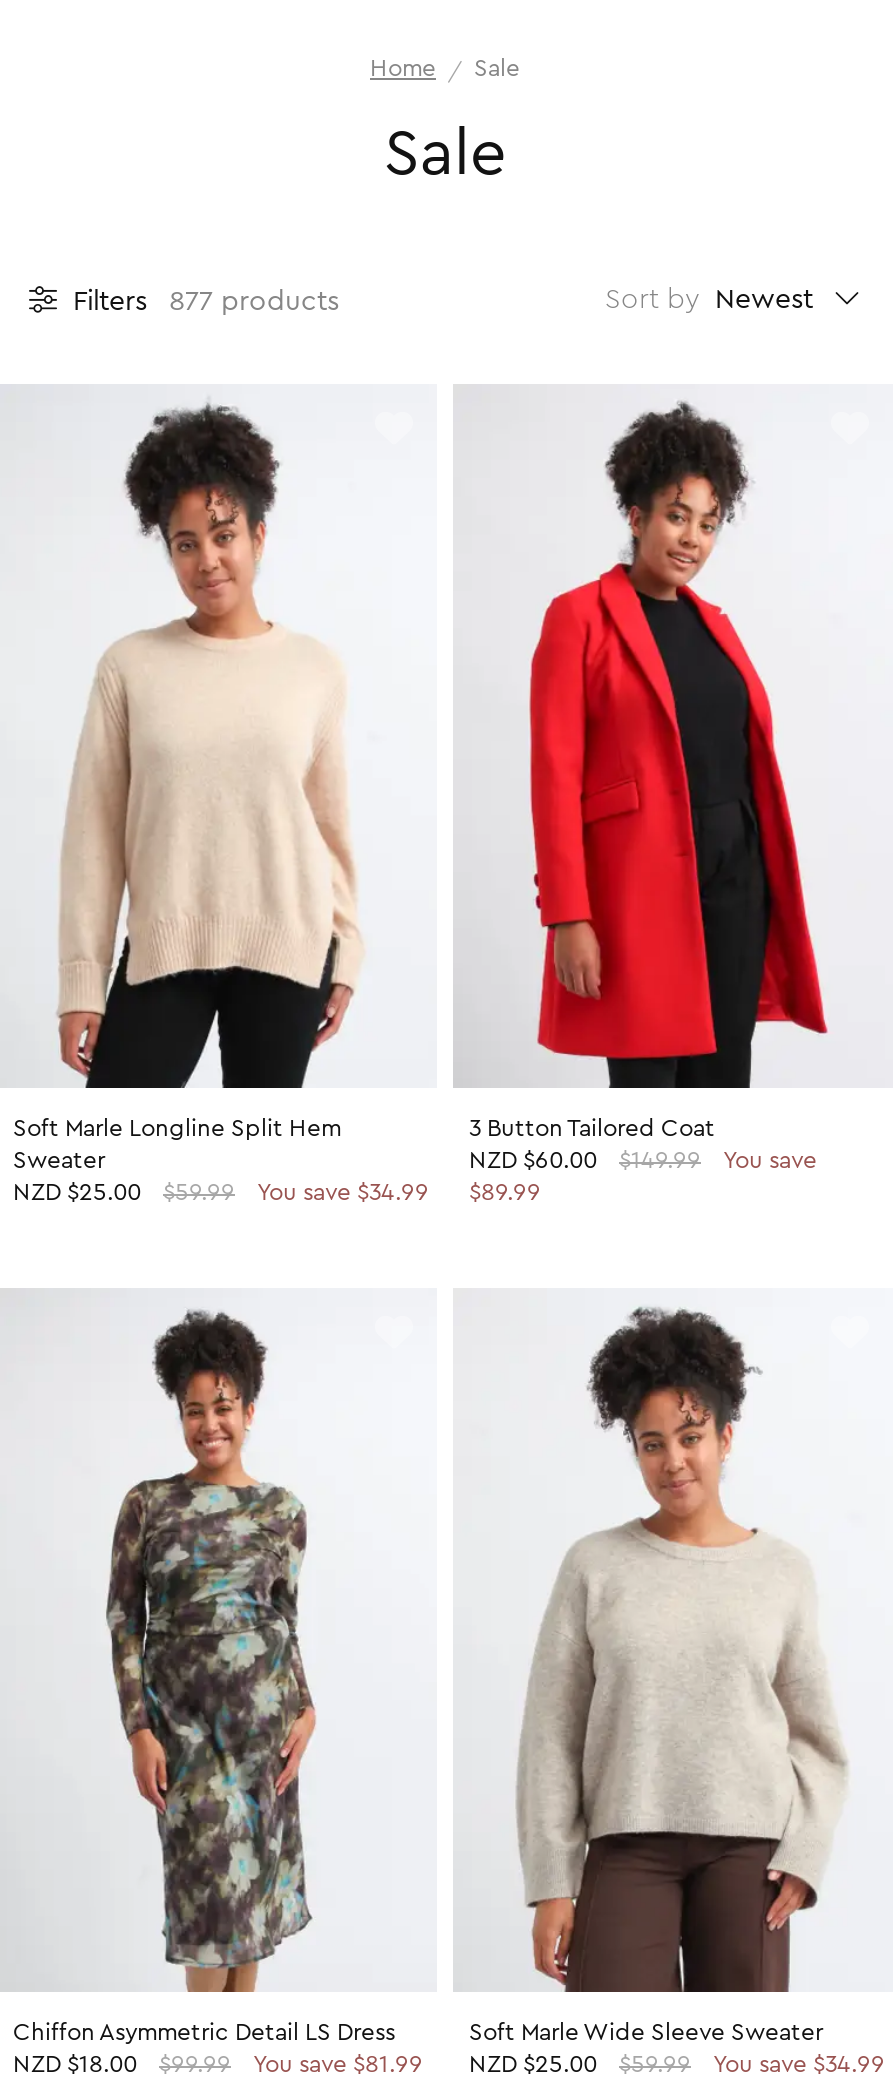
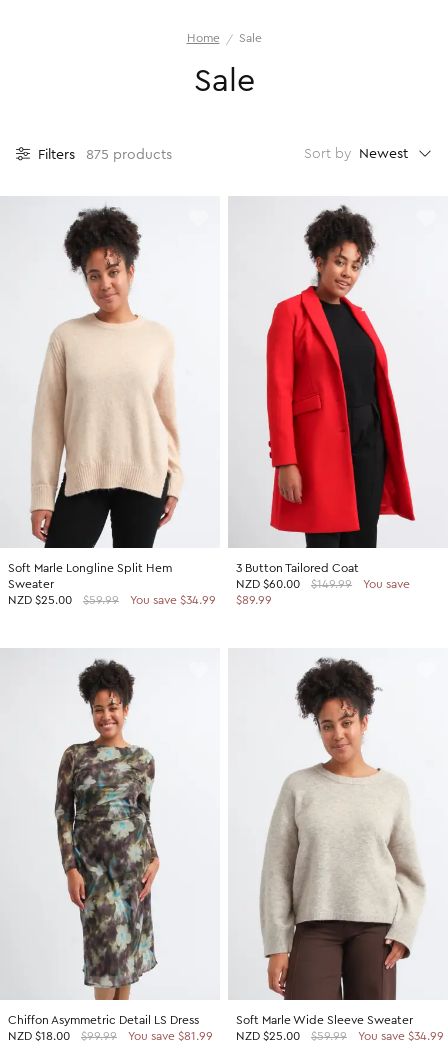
[73,288,339,317] Filters 877 products -> [38,148,172,162] Filters 875 products

